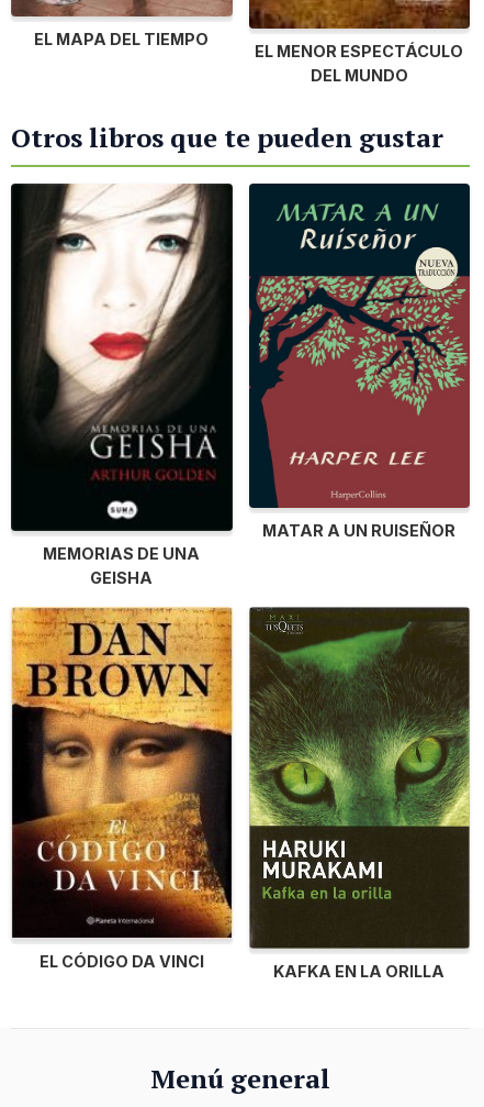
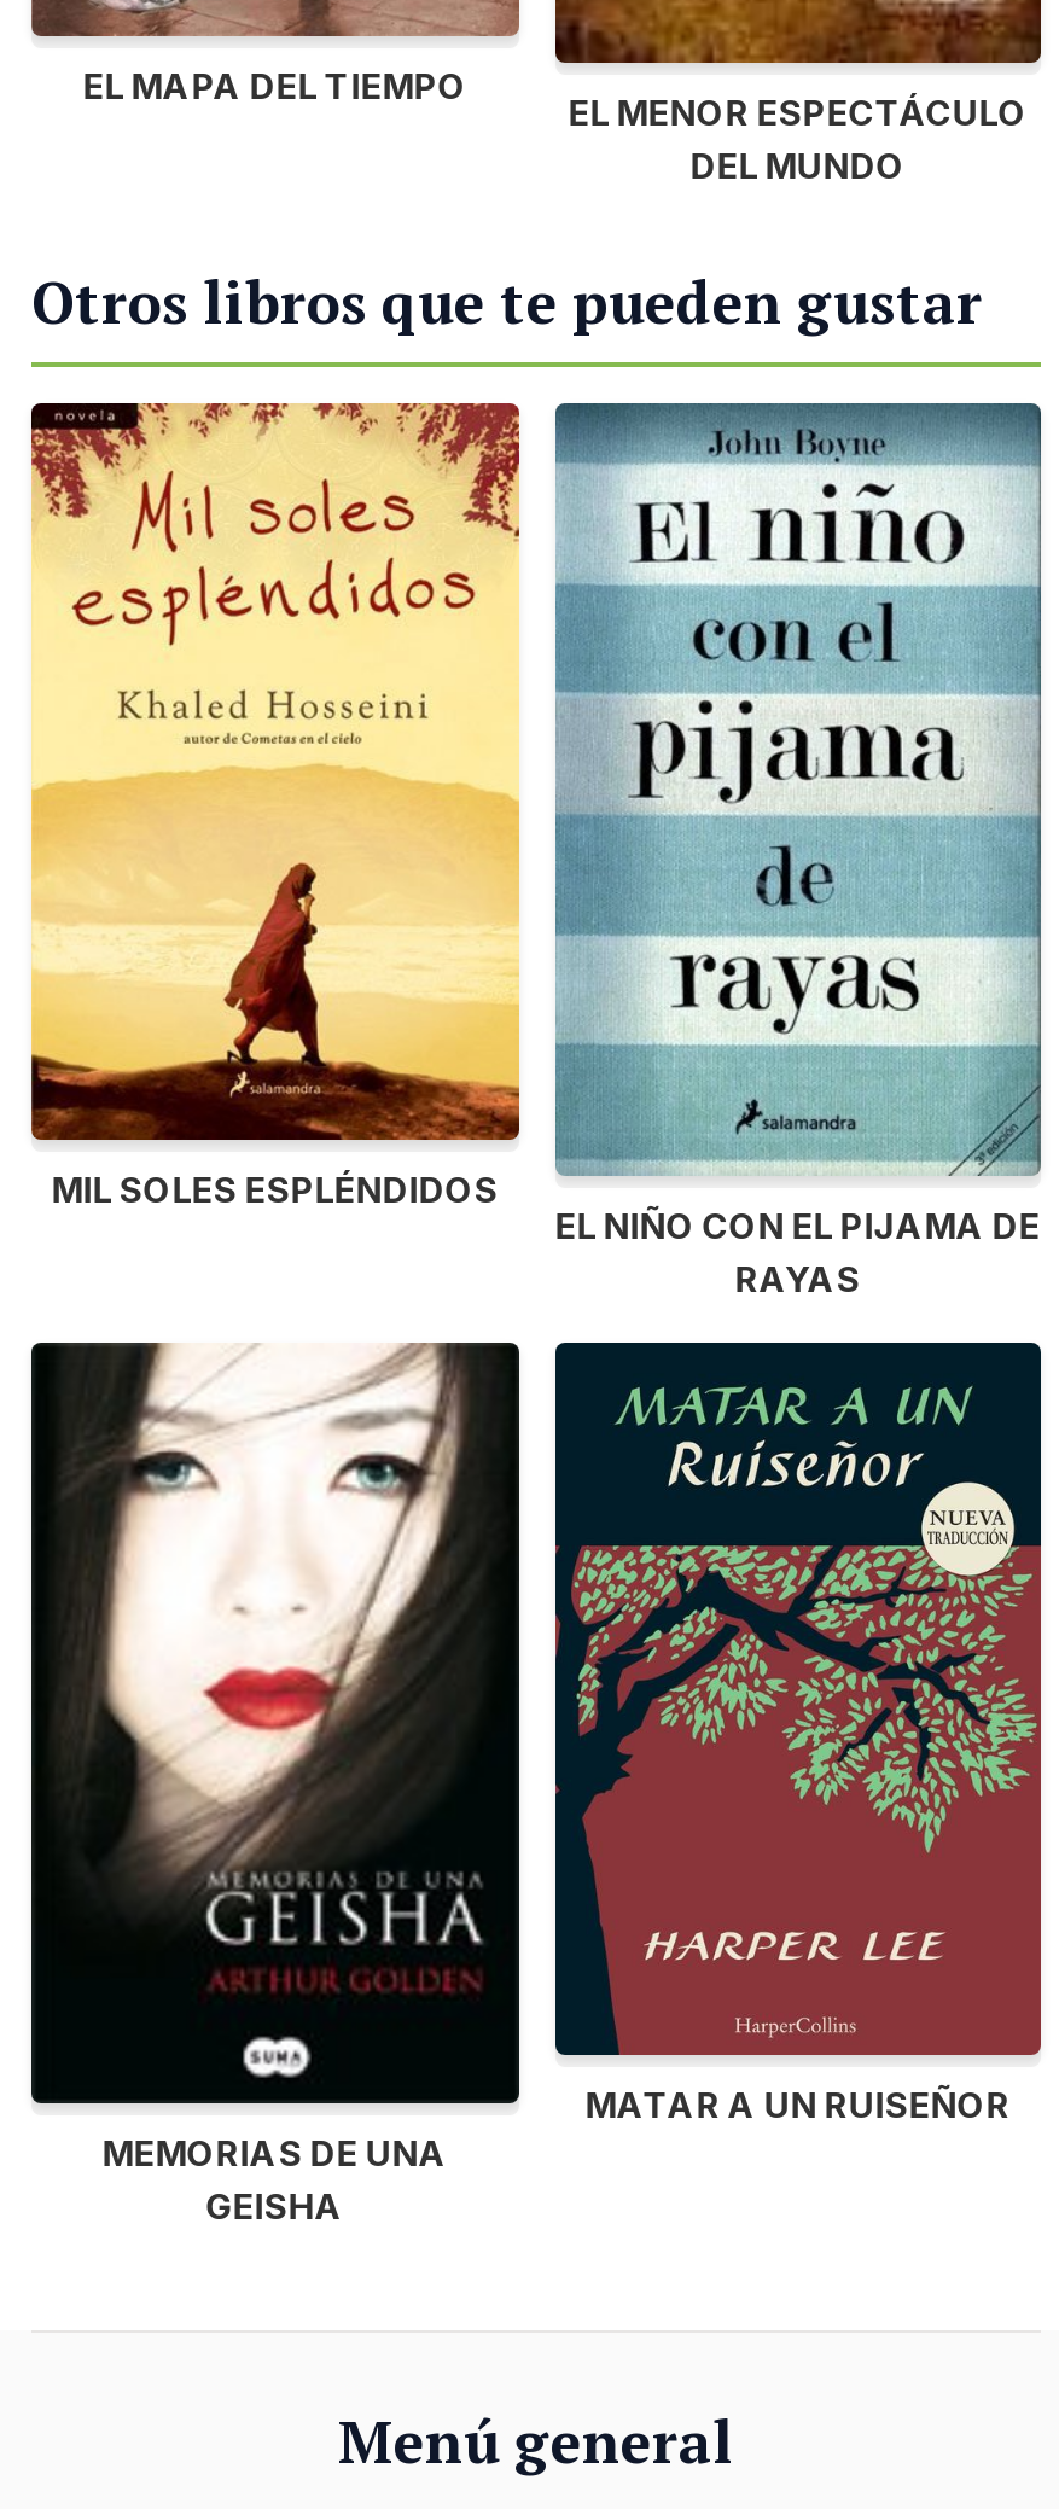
none -> [29,401,1040,1299] [image] | MIL SOLES ESPLÉNDIDOS | EL NIÑO CON EL PIJAMA DE | RAYAS
none -> [553,403,1043,1181] [image]
moved [16,181,456,586] -> [43,1338,1010,2227]: [image] | MEMORIAS DE UNA | GEISHA | MATAR A UN RUISEÑOR
[11,606,445,981] [image] | EL CÓDIGO DA VINCI | KAFKA EN LA ORILLA -> none
[248,606,471,951] [image] -> none

